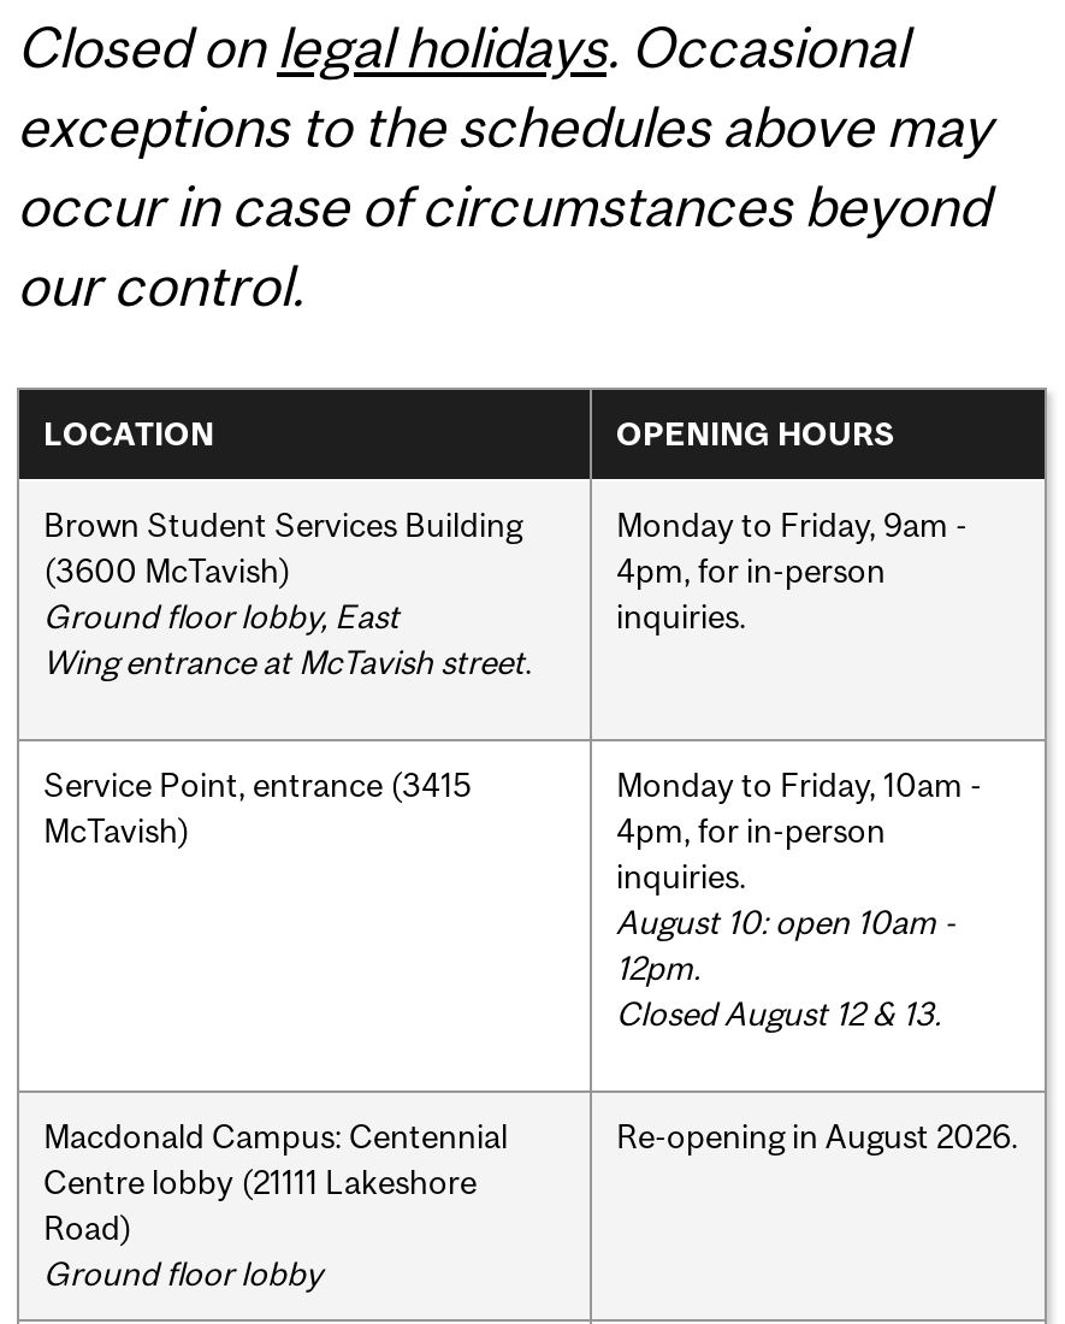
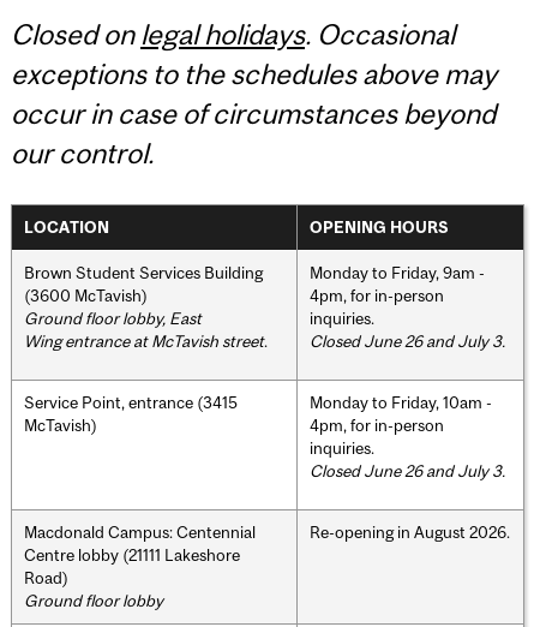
none -> [310,331,505,350] Closed June 26 and July 3.
[616,902,955,1032] August 10: open 10am - | 12pm. | Closed August 12 & 13. -> [310,461,505,480] Closed June 26 and July 3.

